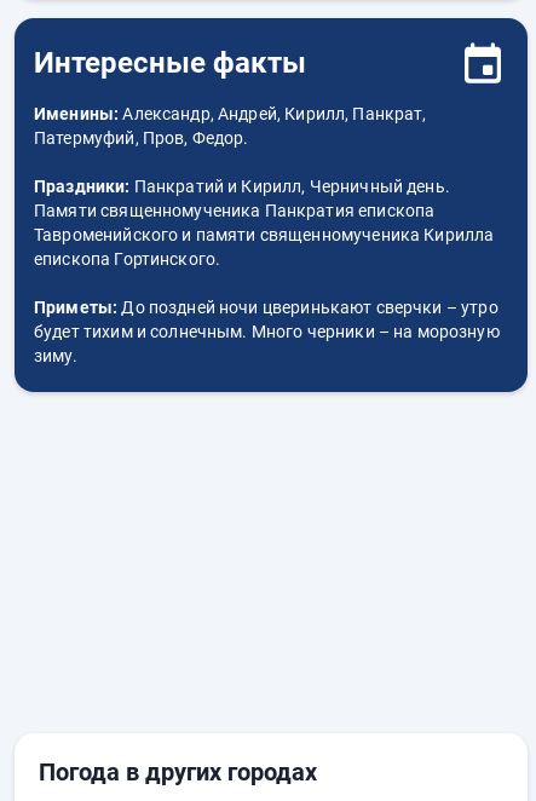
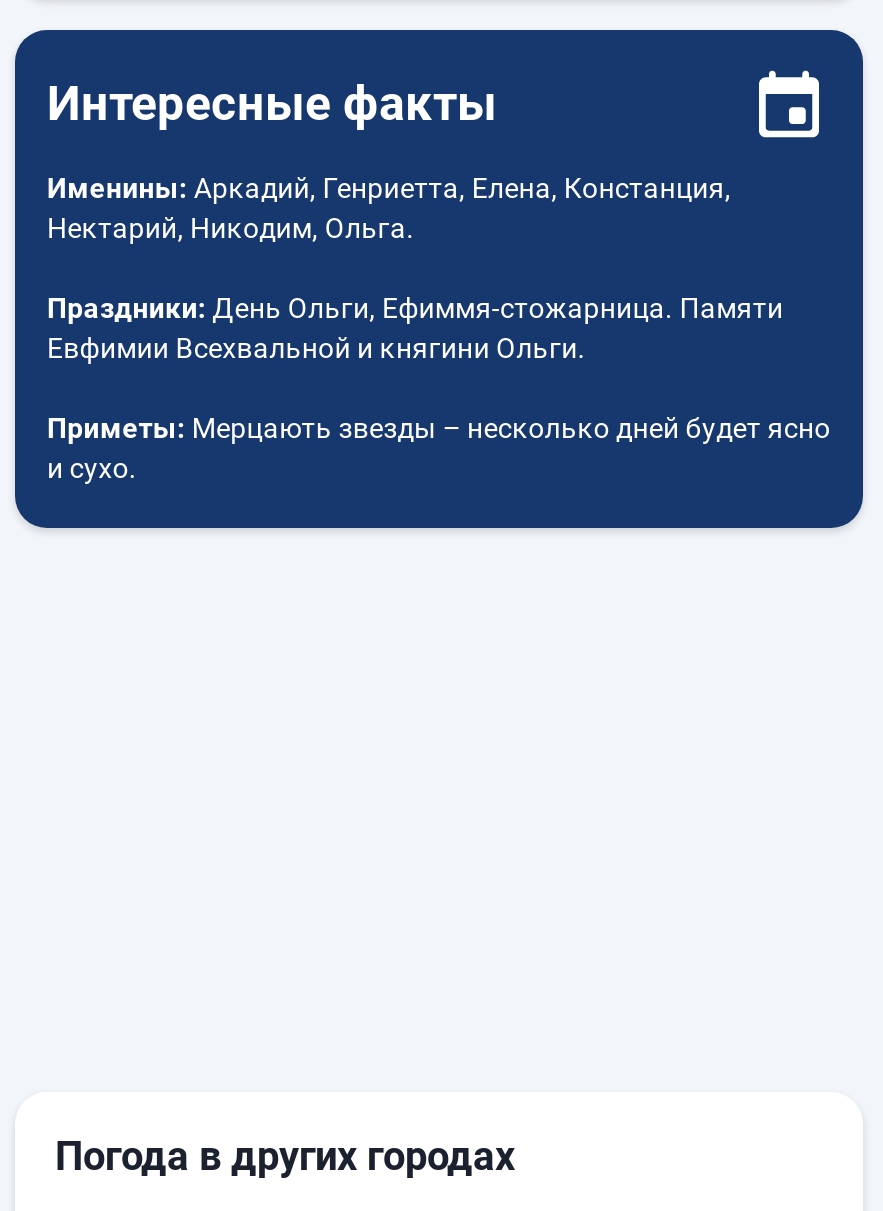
[34,104,427,148] Именины: Александр, Андрей, Кирилл, Панкрат, | Патермуфий, Пров, Федор. -> [47,172,731,244] Именины: Аркадий, Генриетта, Елена, Констанция, | Нектарий, Никодим, Ольга.
[34,177,494,269] Праздники: Панкратий и Кирилл, Черничный день. | Памяти священномученика Панкратия епископа | Тавроменийского и памяти священномученика Кирилла | епископа Гортинского. -> [47,292,783,364] Праздники: День Ольги, Ефиммя-стожарница. Памяти | Евфимии Всехвальной и княгини Ольги.
[34,298,499,365] Приметы: До поздней ночи цверинькают сверчки – утро | будет тихим и солнечным. Много черники – на морозную | зиму. -> [47,412,831,484] Приметы: Мерцають звезды – несколько дней будет ясно | и сухо.

